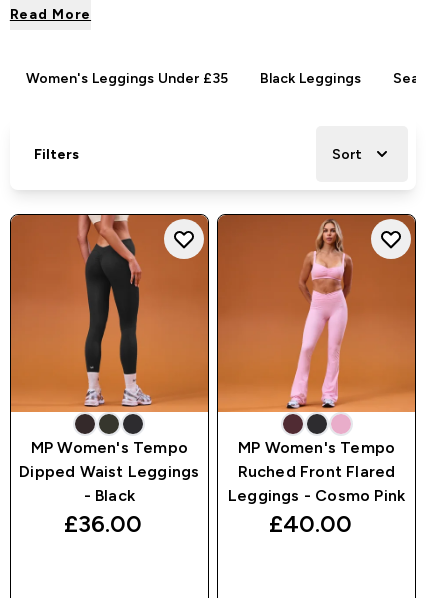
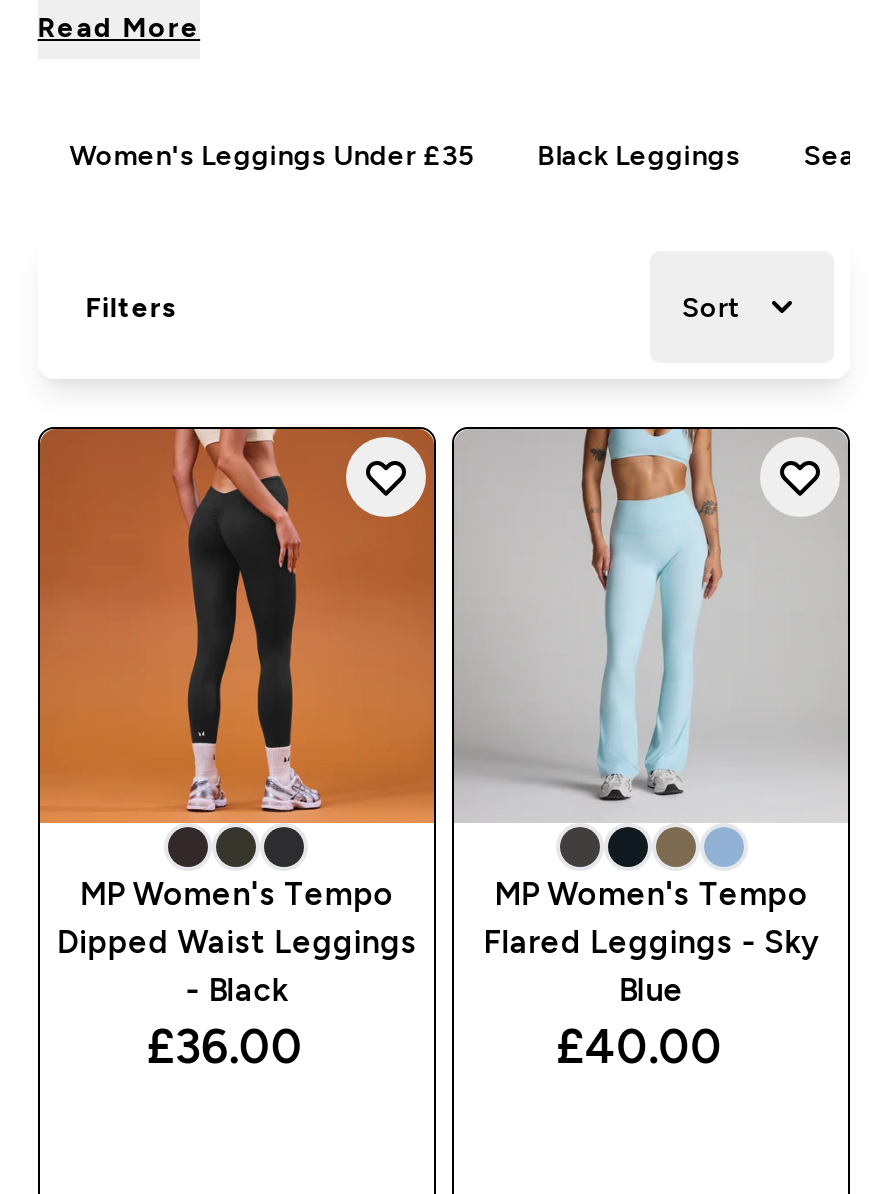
[217,214,416,504] [image] | Ruched Front Flared | Leggings - Cosmo Pink -> [452,427,850,1007] [image] | Flared Leggings - Sky | Blue

